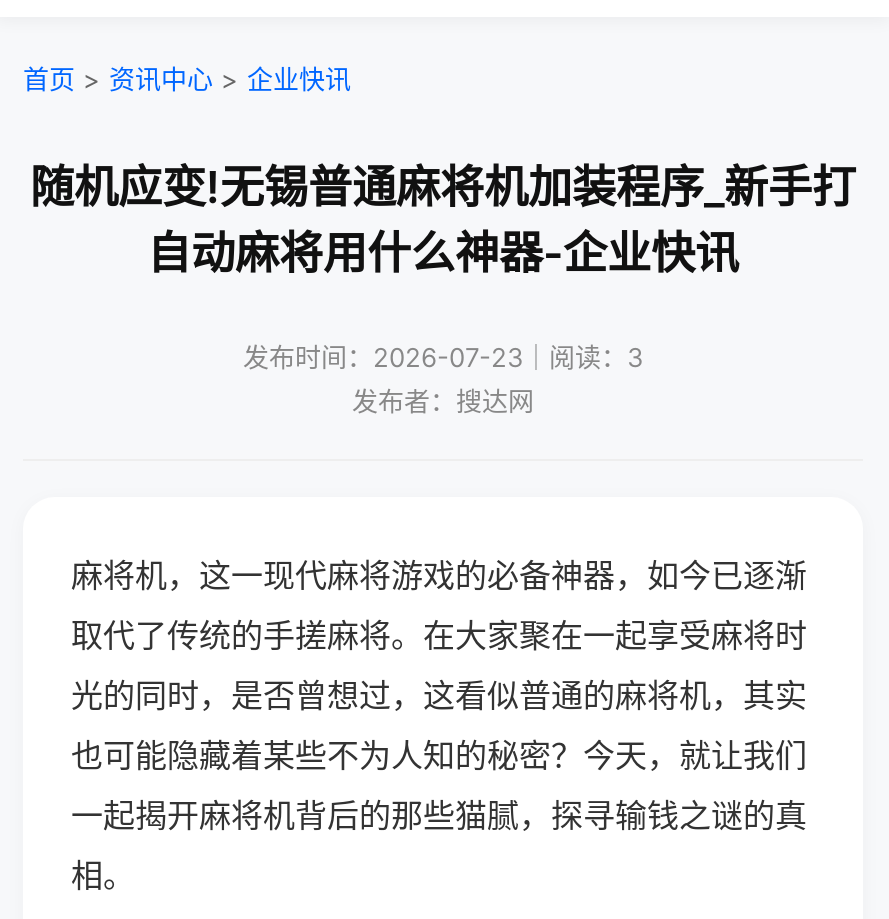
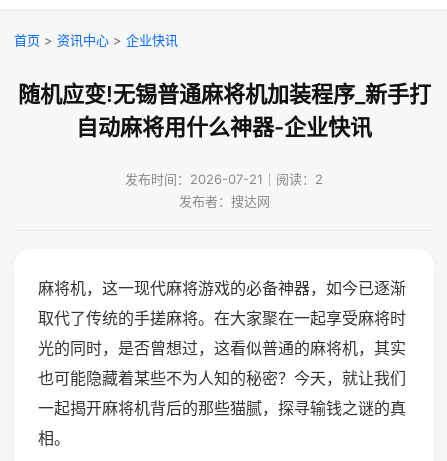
[243,341,643,373] 发布时间：2026-07-23｜阅读：3 -> [125,171,323,187] 发布时间：2026-07-21｜阅读：2

